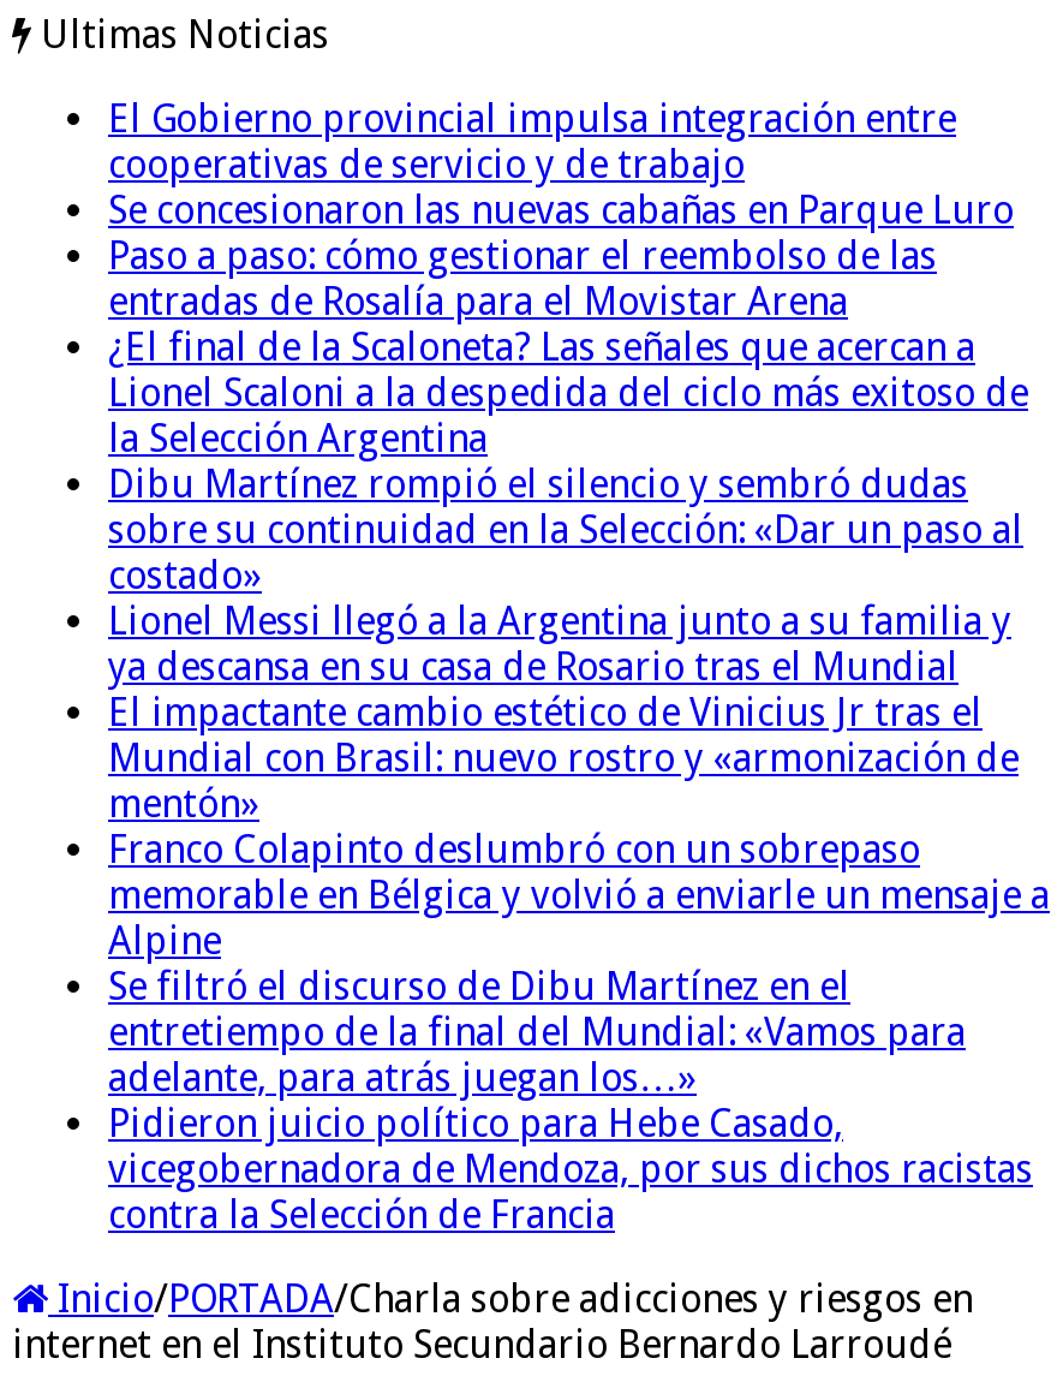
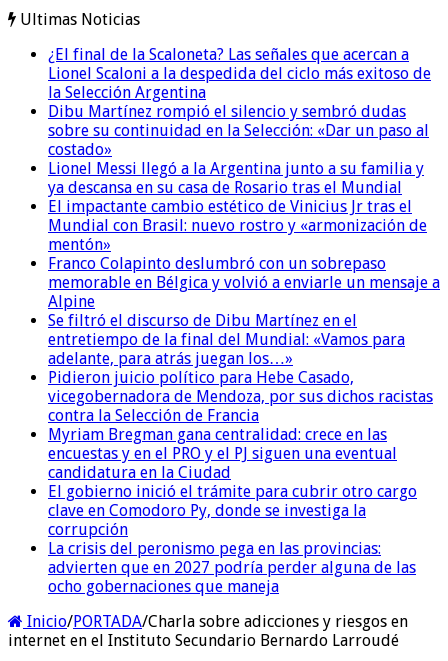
[108,96,1014,324] El Gobierno provincial impulsa integración entre | cooperativas de servicio y de trabajo | Se concesionaron las nuevas cabañas en Parque Luro | Paso a paso: cómo gestionar el reembolso de las | entradas de Rosalía para el Movistar Arena -> none
moved [108,324,1050,1237] -> [48,45,440,425]: ¿El final de la Scaloneta? Las señales que acercan a | Lionel Scaloni a la despedida del ciclo más exitoso de | la Selección Argentina | ... | vicegobernadora de Mendoza, por sus dichos racistas | contra la Selección de Francia
none -> [48,425,417,596] Myriam Bregman gana centralidad: crece en las | encuestas y en el PRO y el PJ siguen una eventual | candidatura en la Ciudad | El gobierno inició el trámite para cubrir otro cargo | clave en Comodoro Py, donde se investiga la | corrupción | La crisis del peronismo pega en las provincias: | advierten que en 2027 podría perder alguna de las | ocho gobernaciones que maneja

